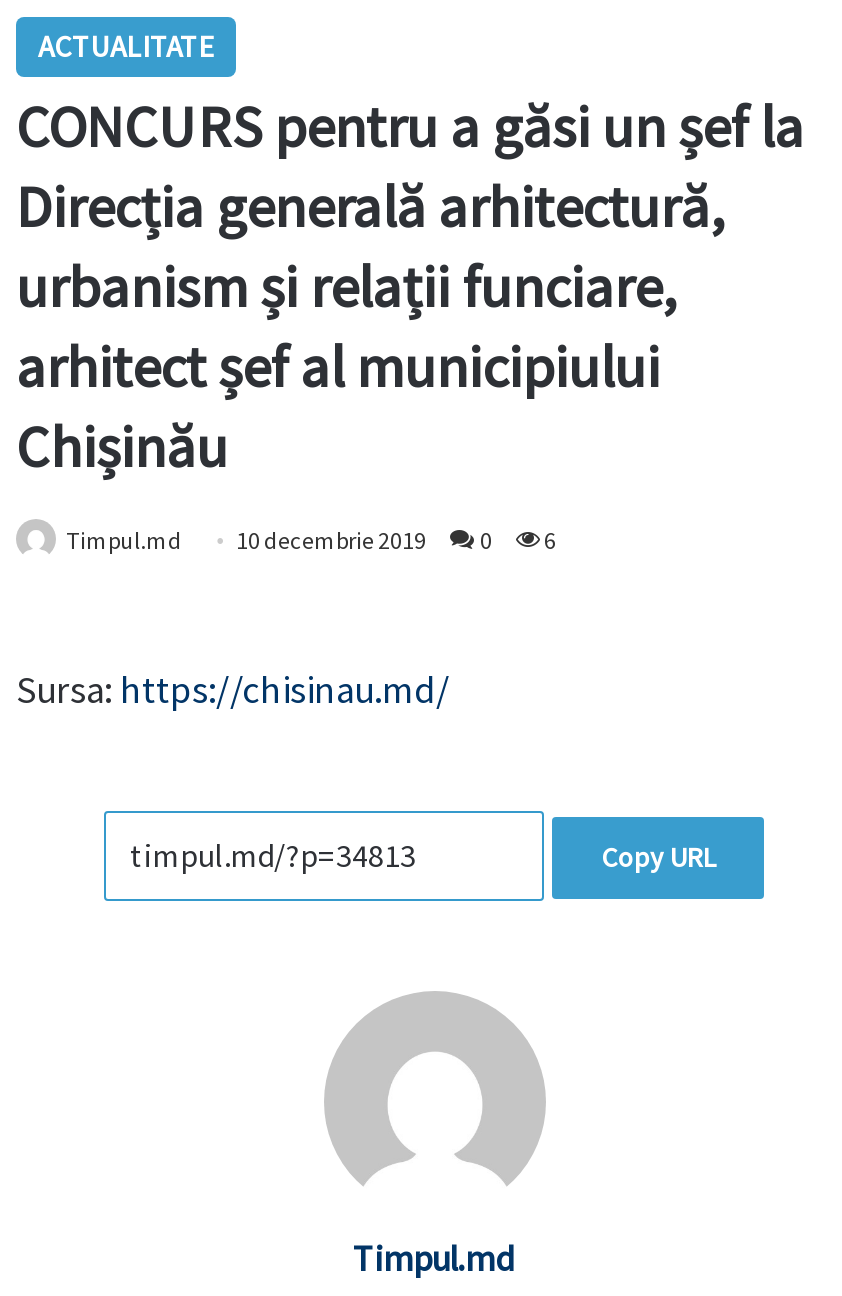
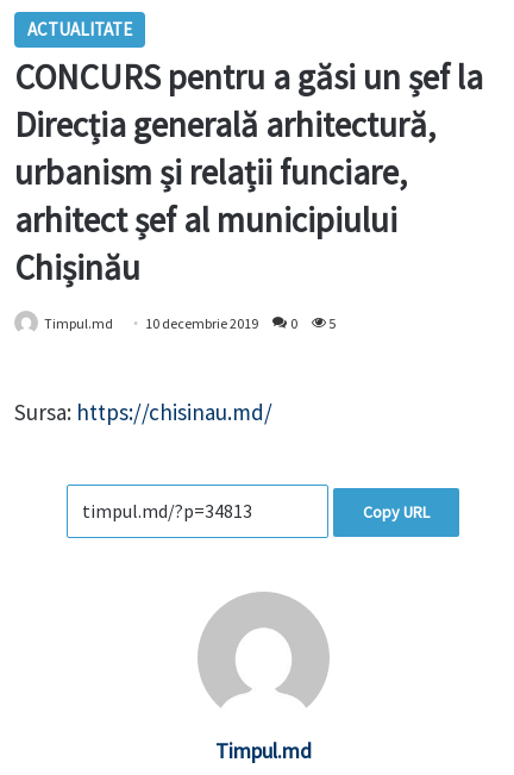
[66,526,556,556] Timpul.md 10 decembrie 2019 0 6 -> [44,315,336,333] Timpul.md 10 decembrie 2019 0 5

